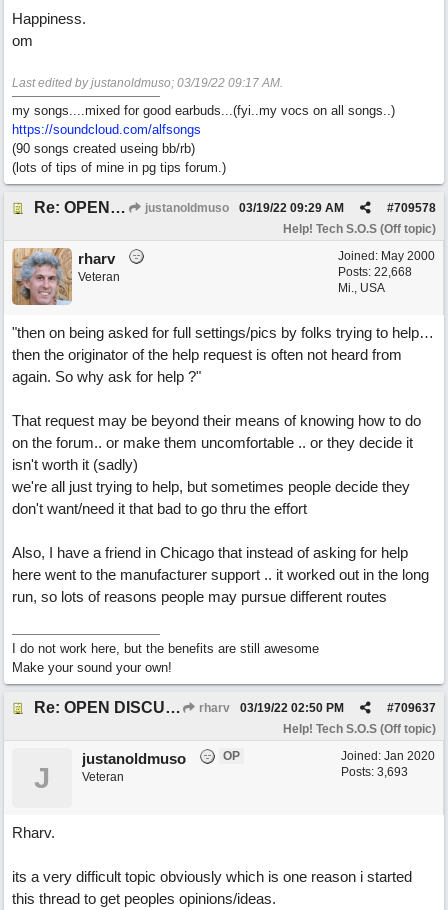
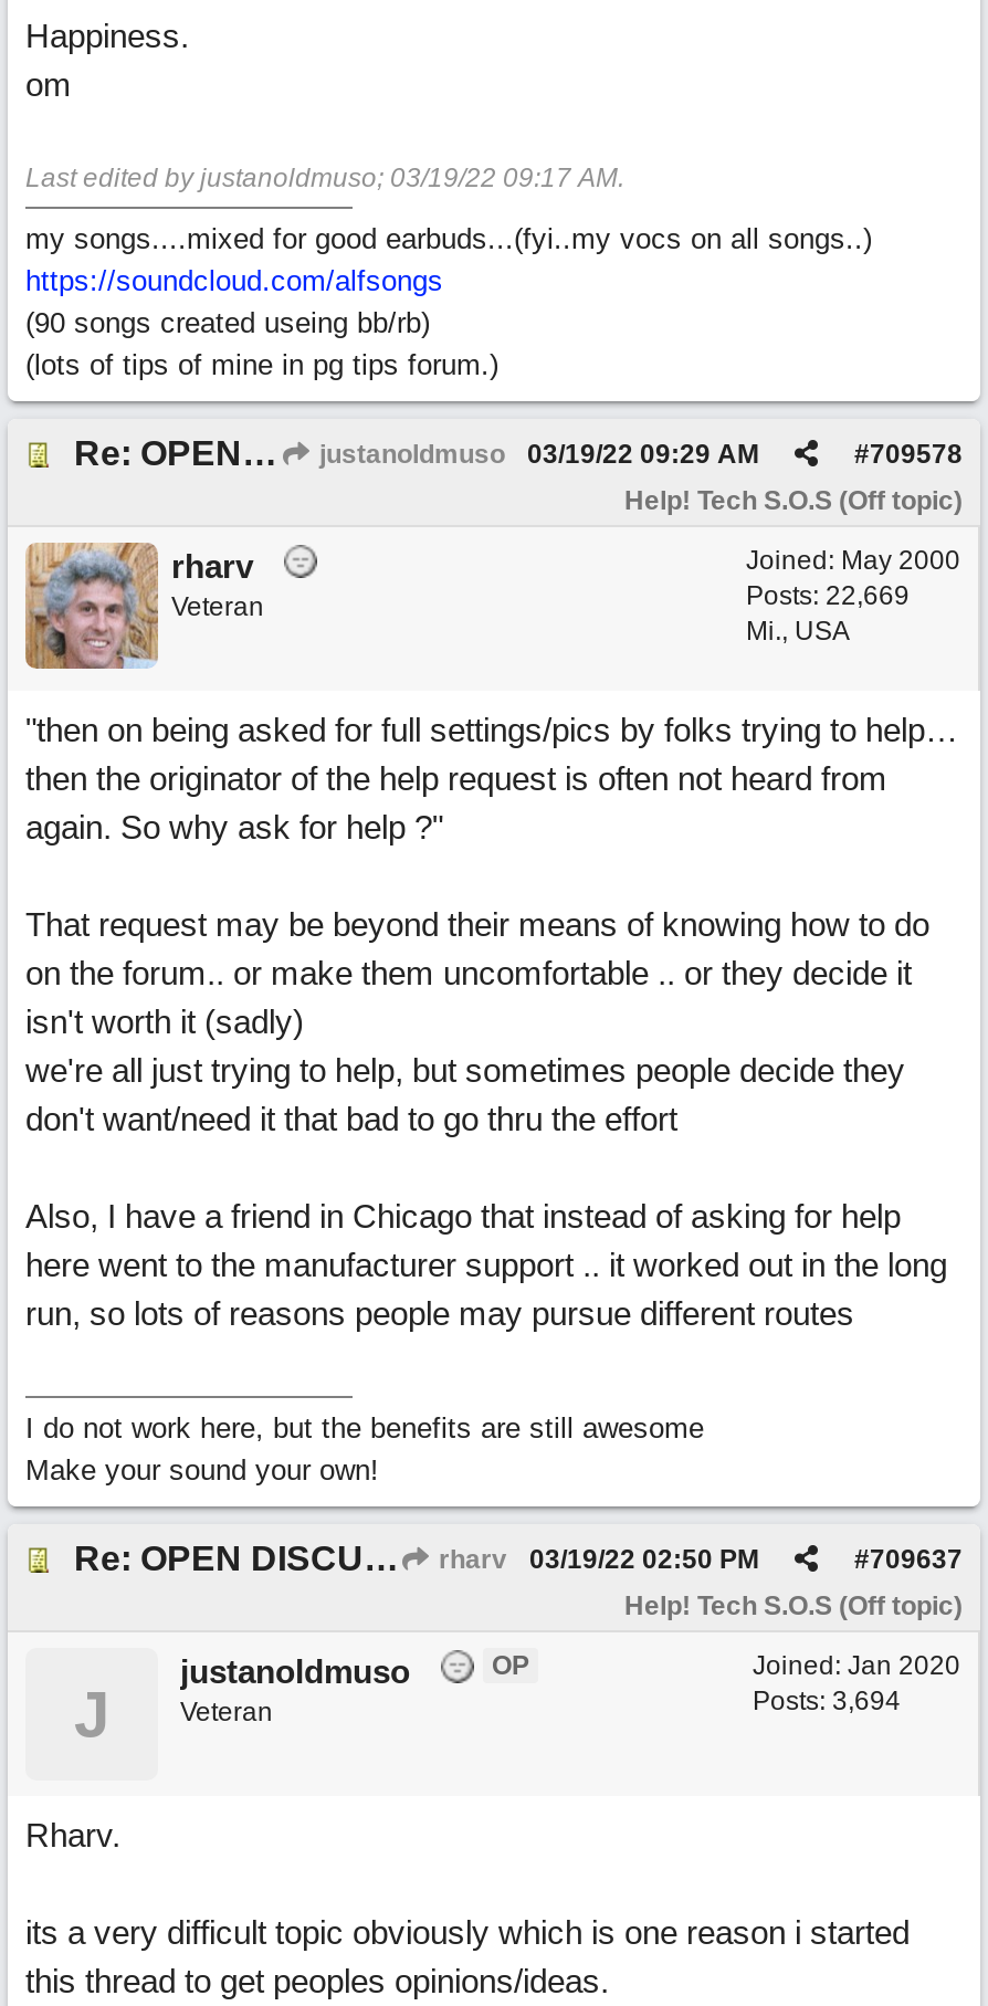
[338,265,412,279] Posts: 22,668 -> [746,580,910,611] Posts: 22,669
[341,765,408,779] Posts: 3,693 -> [753,1685,901,1716] Posts: 3,694

